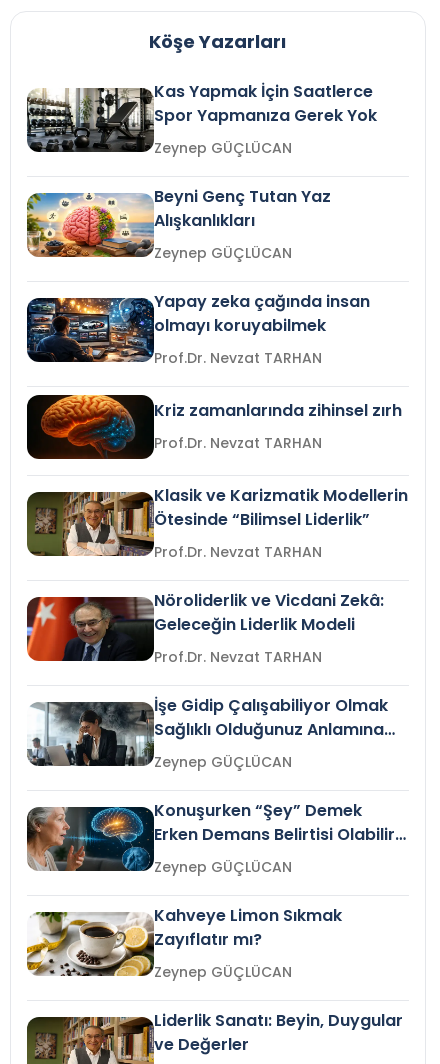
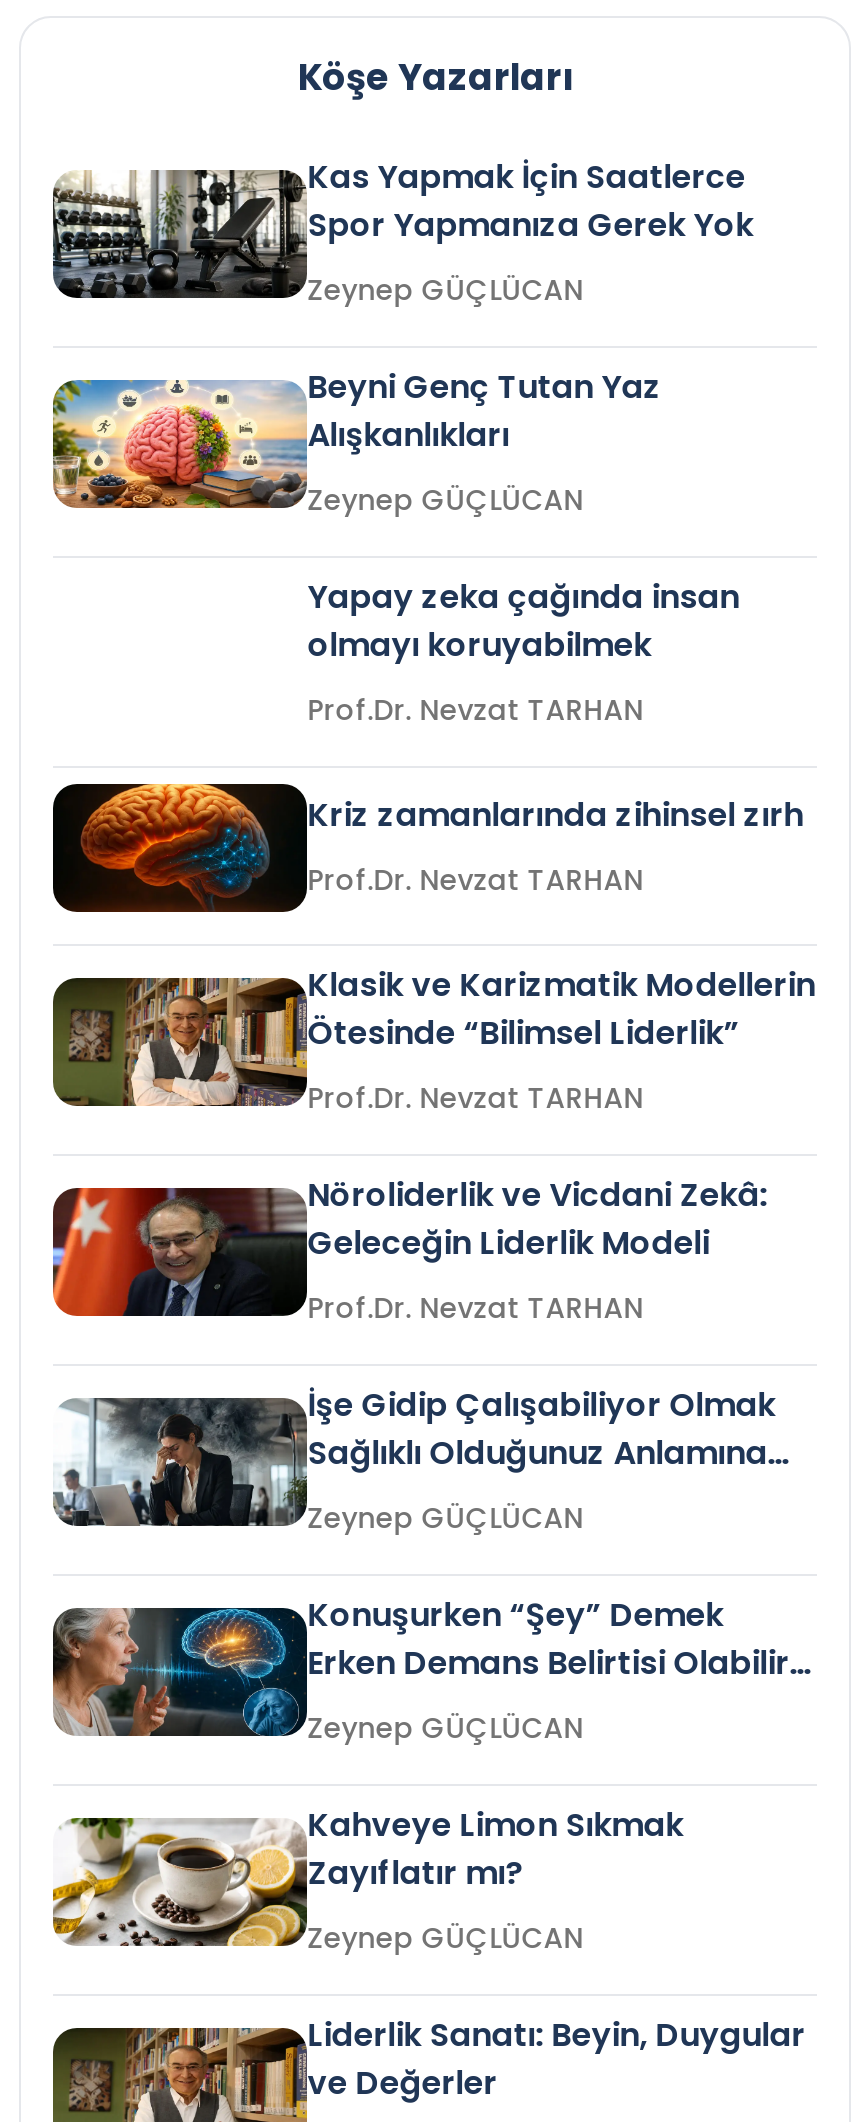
[26,297,155,363] [image] -> none

